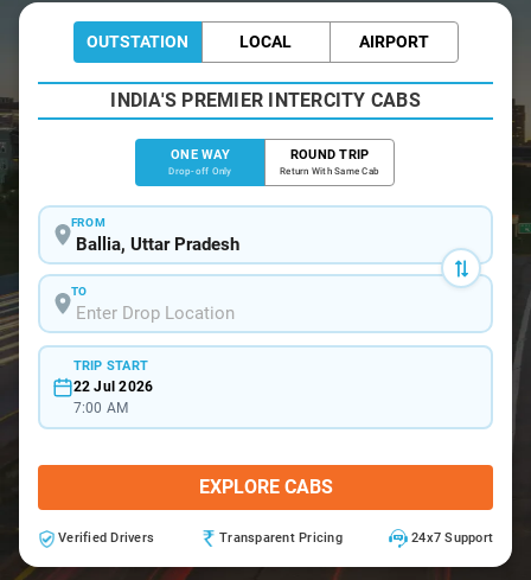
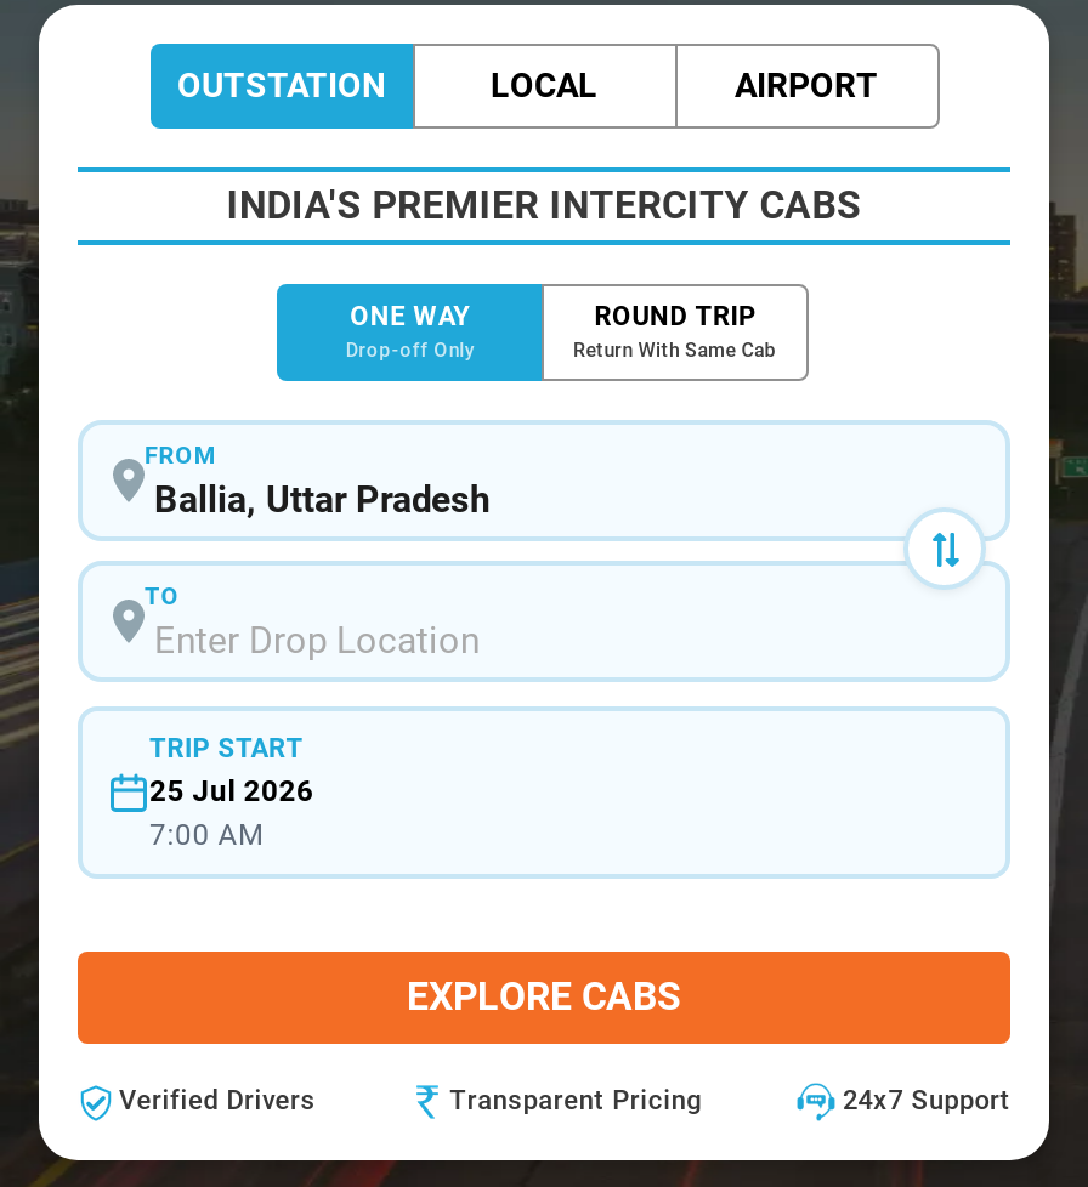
[73,378,153,394] 22 Jul 2026 -> [149,773,314,807] 25 Jul 2026

